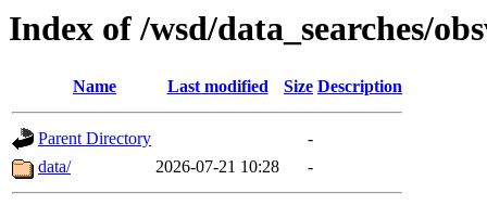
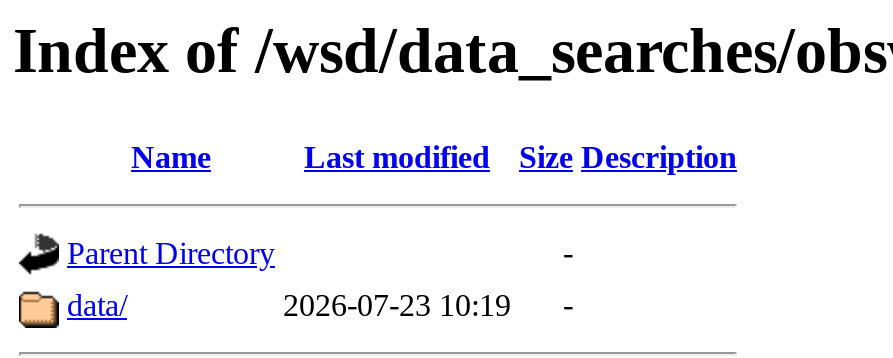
[155,158,279,176] 2026-07-21 10:28 -> [283,289,511,323] 2026-07-23 10:19

